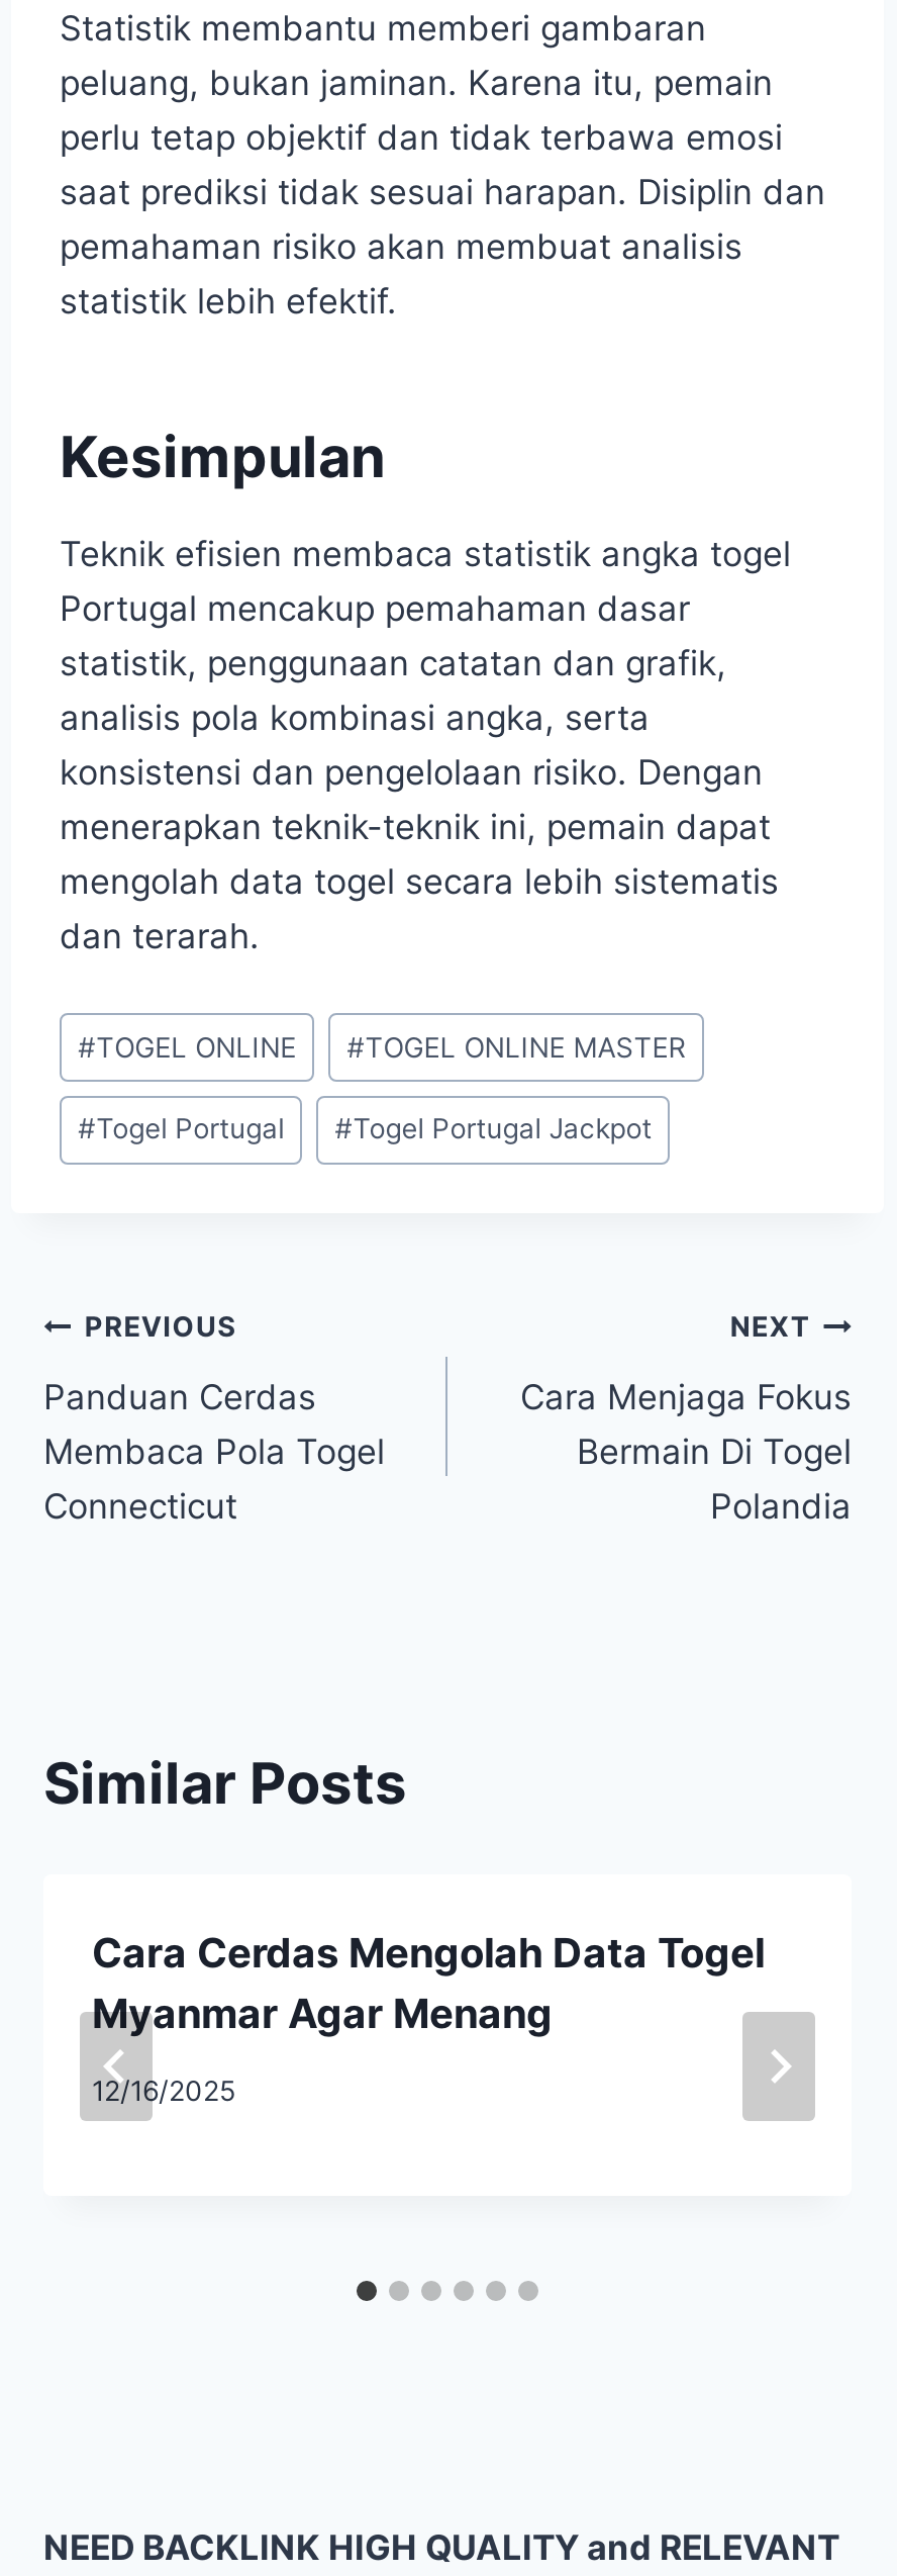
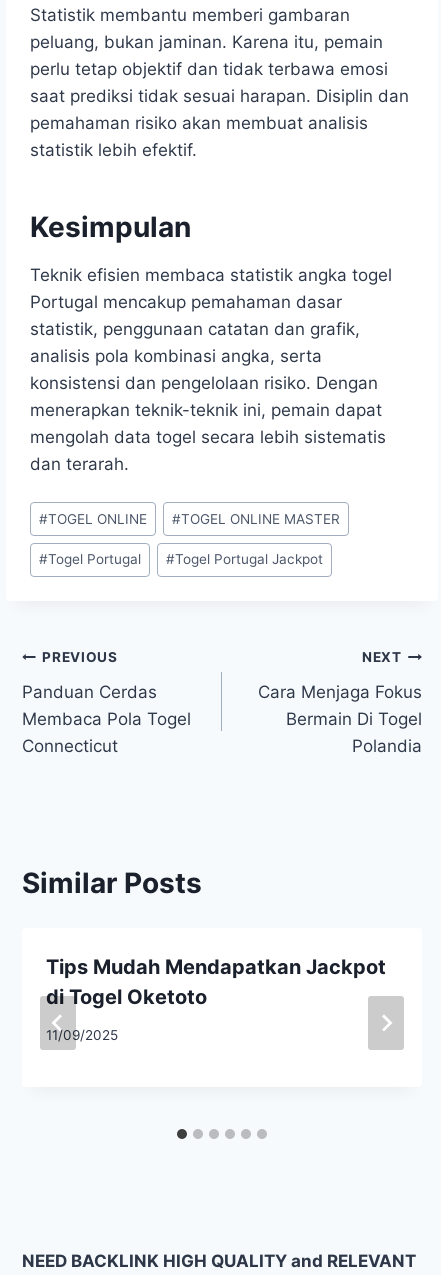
[92,1928,765,2038] Cara Cerdas Mengolah Data Togel | Myanmar Agar Menang -> [46,955,386,1009] Tips Mudah Mendapatkan Jackpot | di Togel Oketoto
[92,2075,235,2108] 12/16/2025 -> [46,1027,118,1043] 11/09/2025

